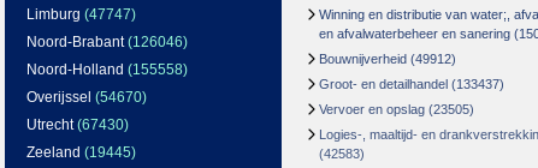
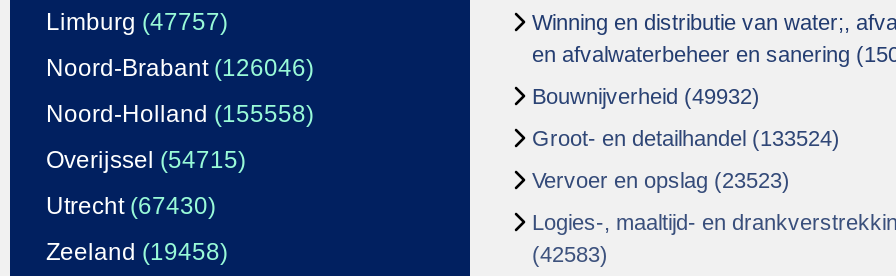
[26,6,136,23] Limburg (47747) -> [46,9,228,37] Limburg (47757)
[319,52,456,66] Bouwnijverheid (49912) -> [532,85,760,109] Bouwnijverheid (49932)
[319,77,504,92] Groot- en detailhandel (133437) -> [532,127,840,151] Groot- en detailhandel (133524)
[26,89,147,106] Overijssel (54670) -> [46,147,246,175] Overijssel (54715)
[319,102,474,117] Vervoer en opslag (23505) -> [532,169,790,193] Vervoer en opslag (23523)
[26,144,136,161] Zeeland (19445) -> [46,239,228,267] Zeeland (19458)

